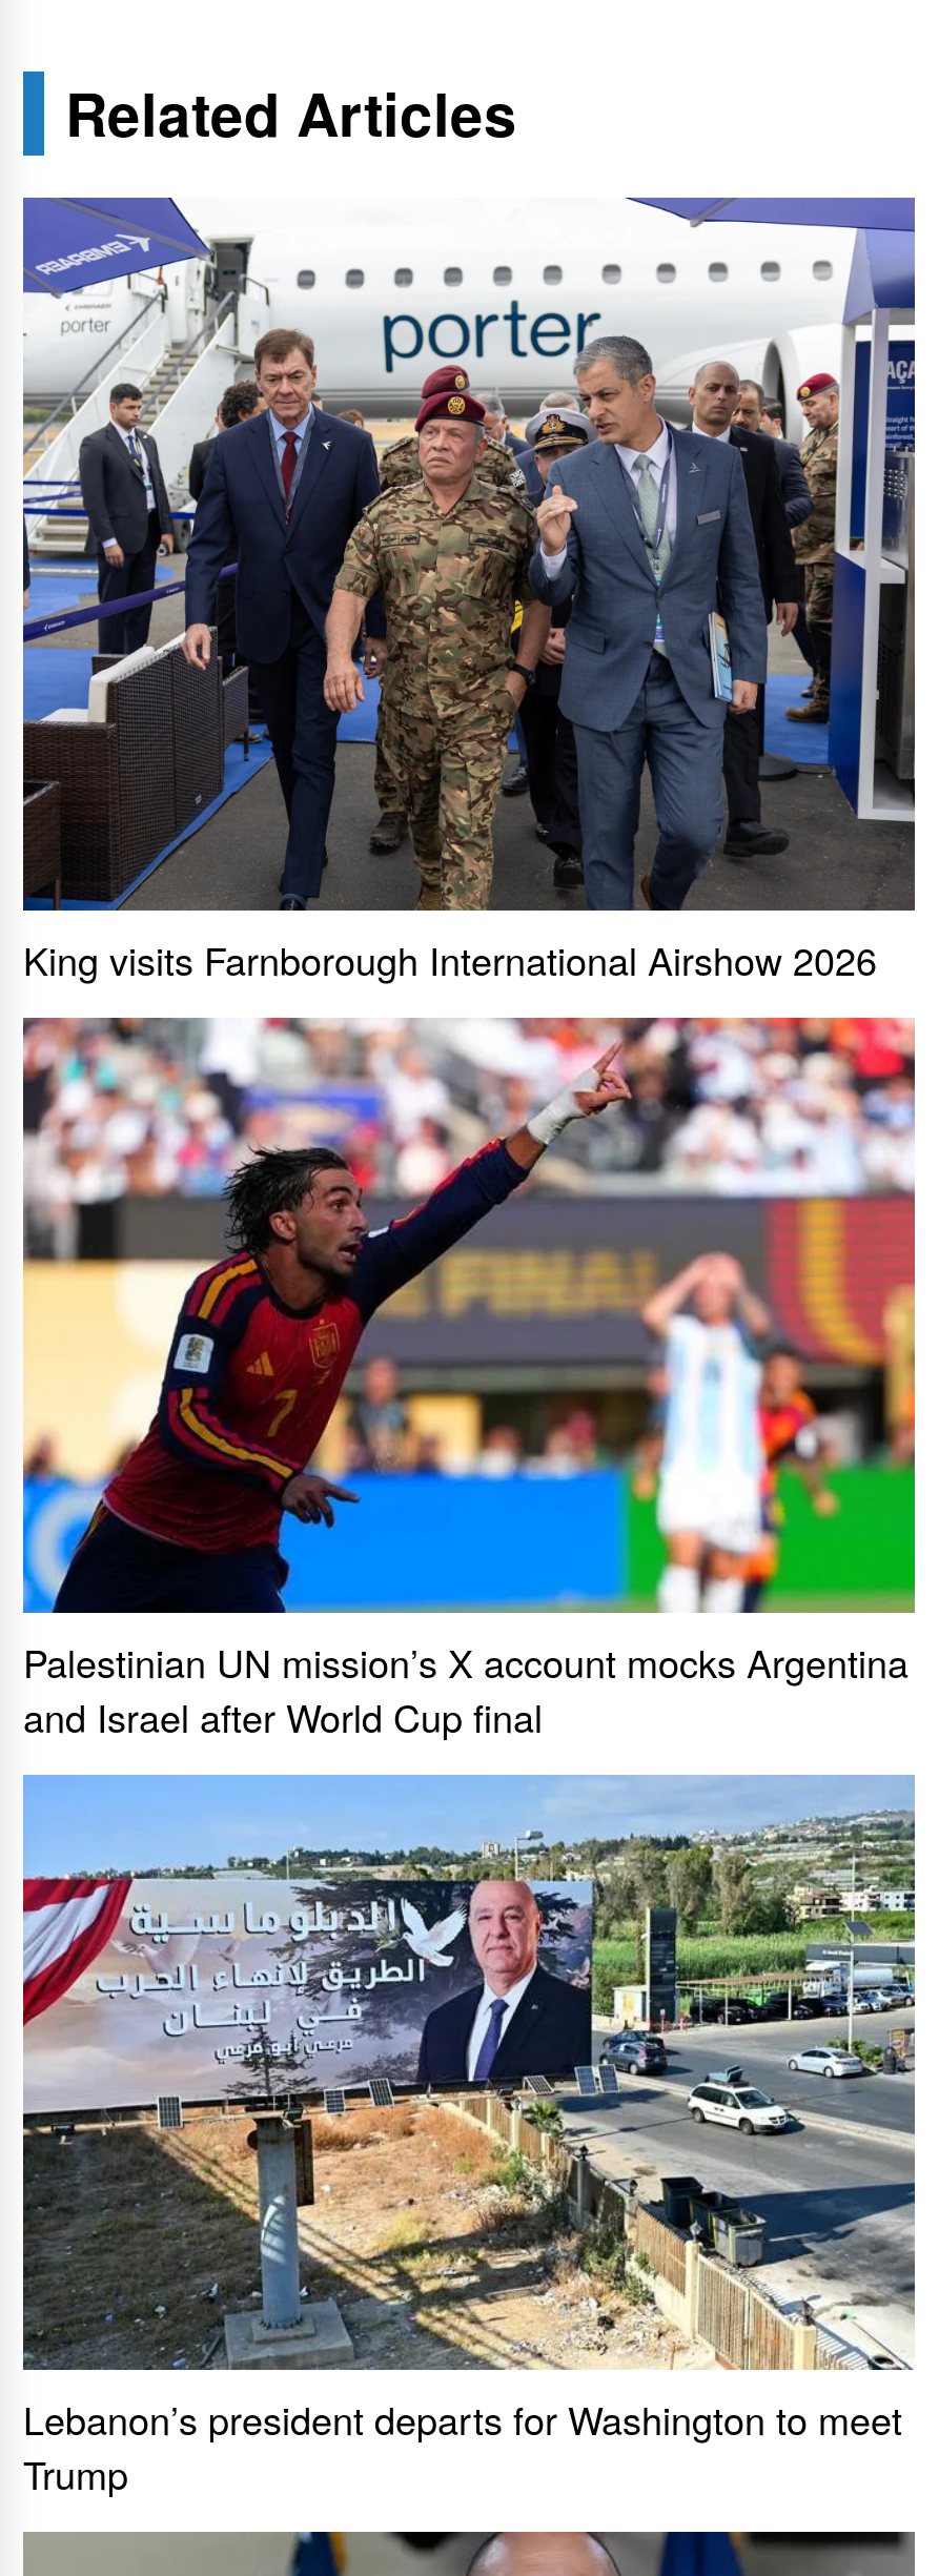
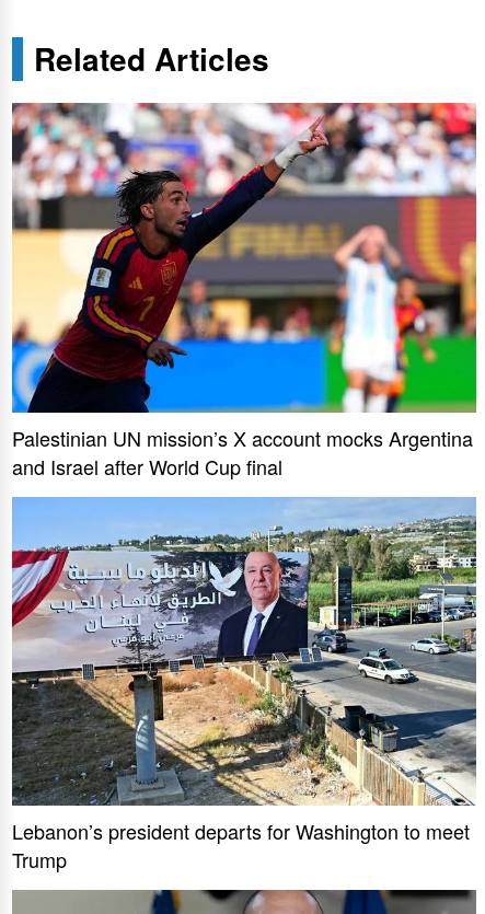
[21,196,917,986] [image] | King visits Farnborough International Airshow 2026 -> none

